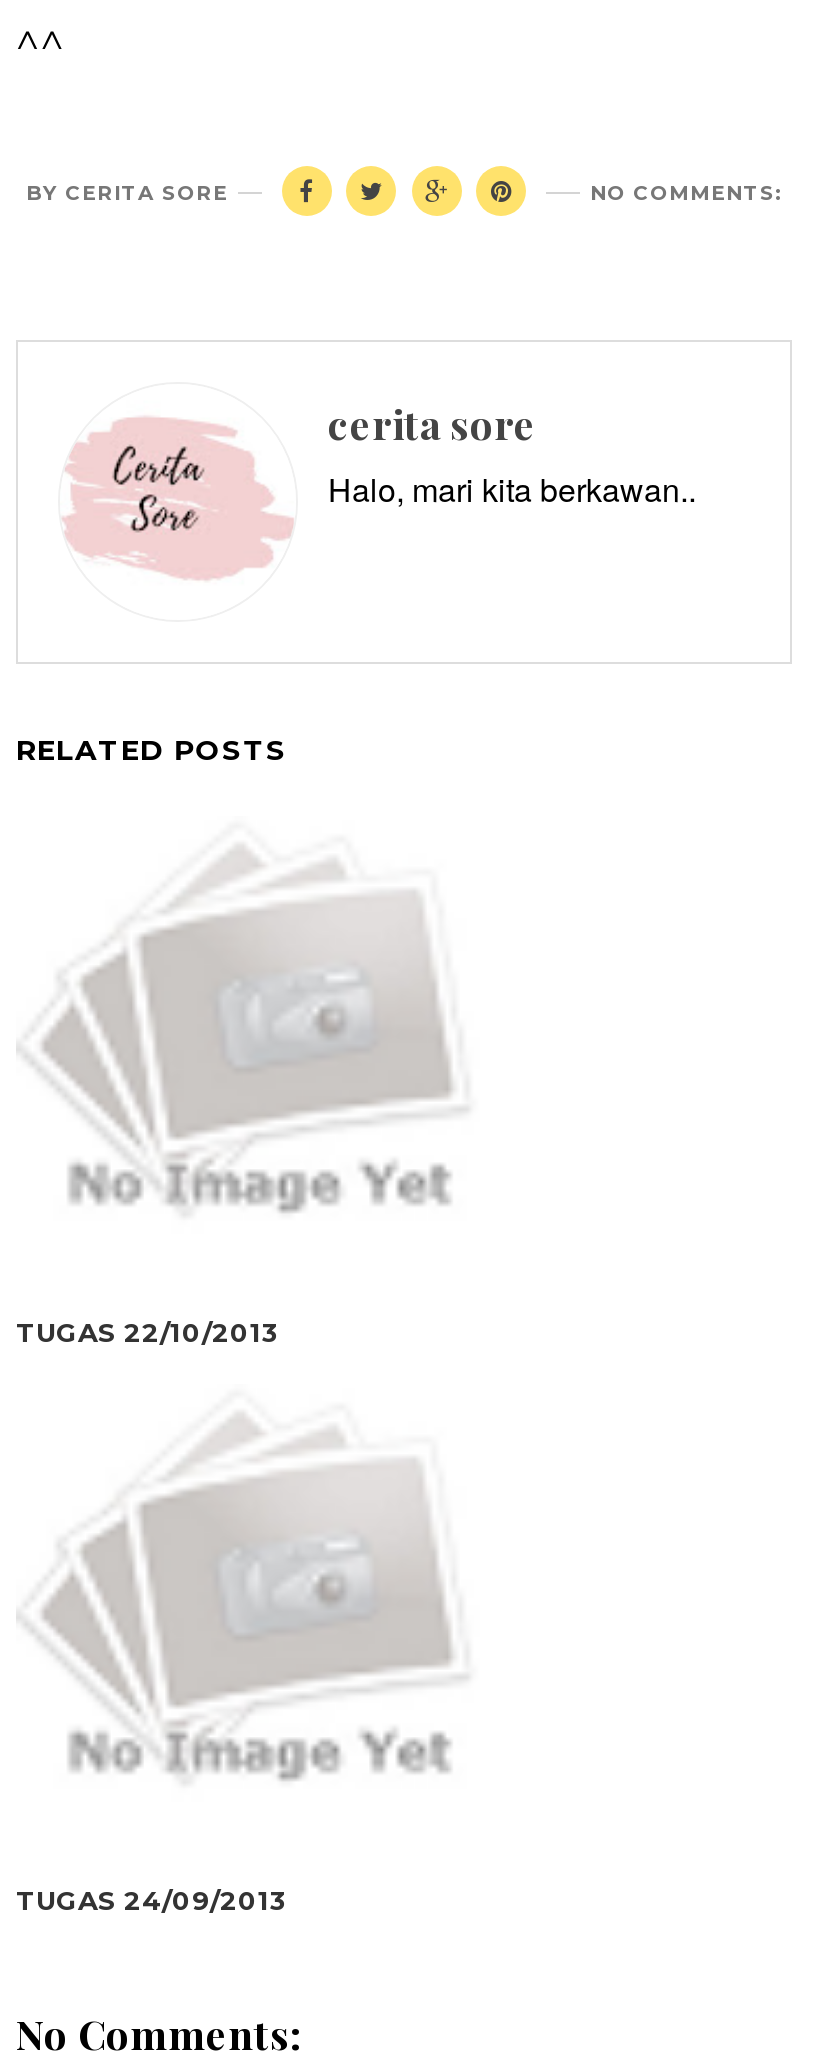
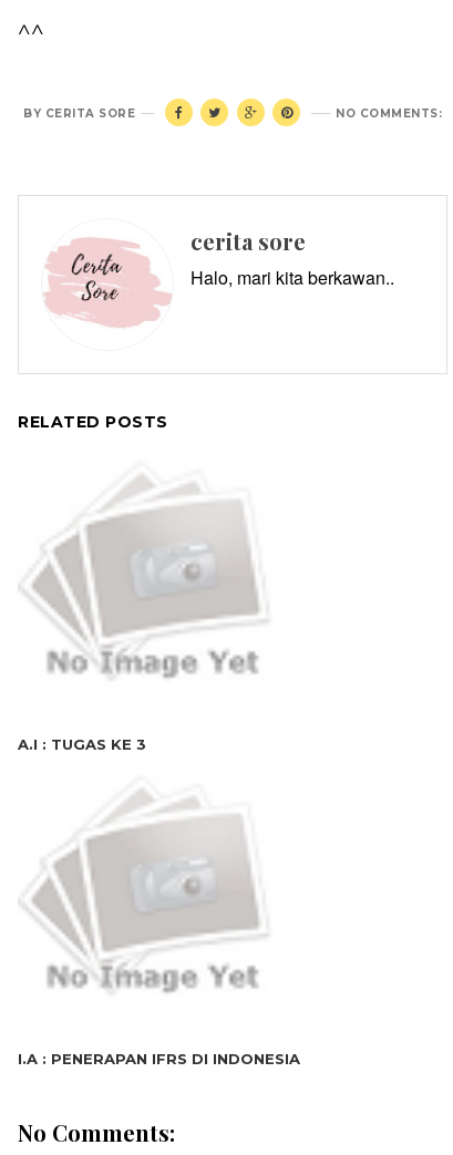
[16,1316,280,1348] TUGAS 22/10/2013 -> [18,735,146,753] A.I : TUGAS KE 3
[16,1884,288,1916] TUGAS 24/09/2013 -> [18,1050,300,1067] I.A : PENERAPAN IFRS DI INDONESIA

